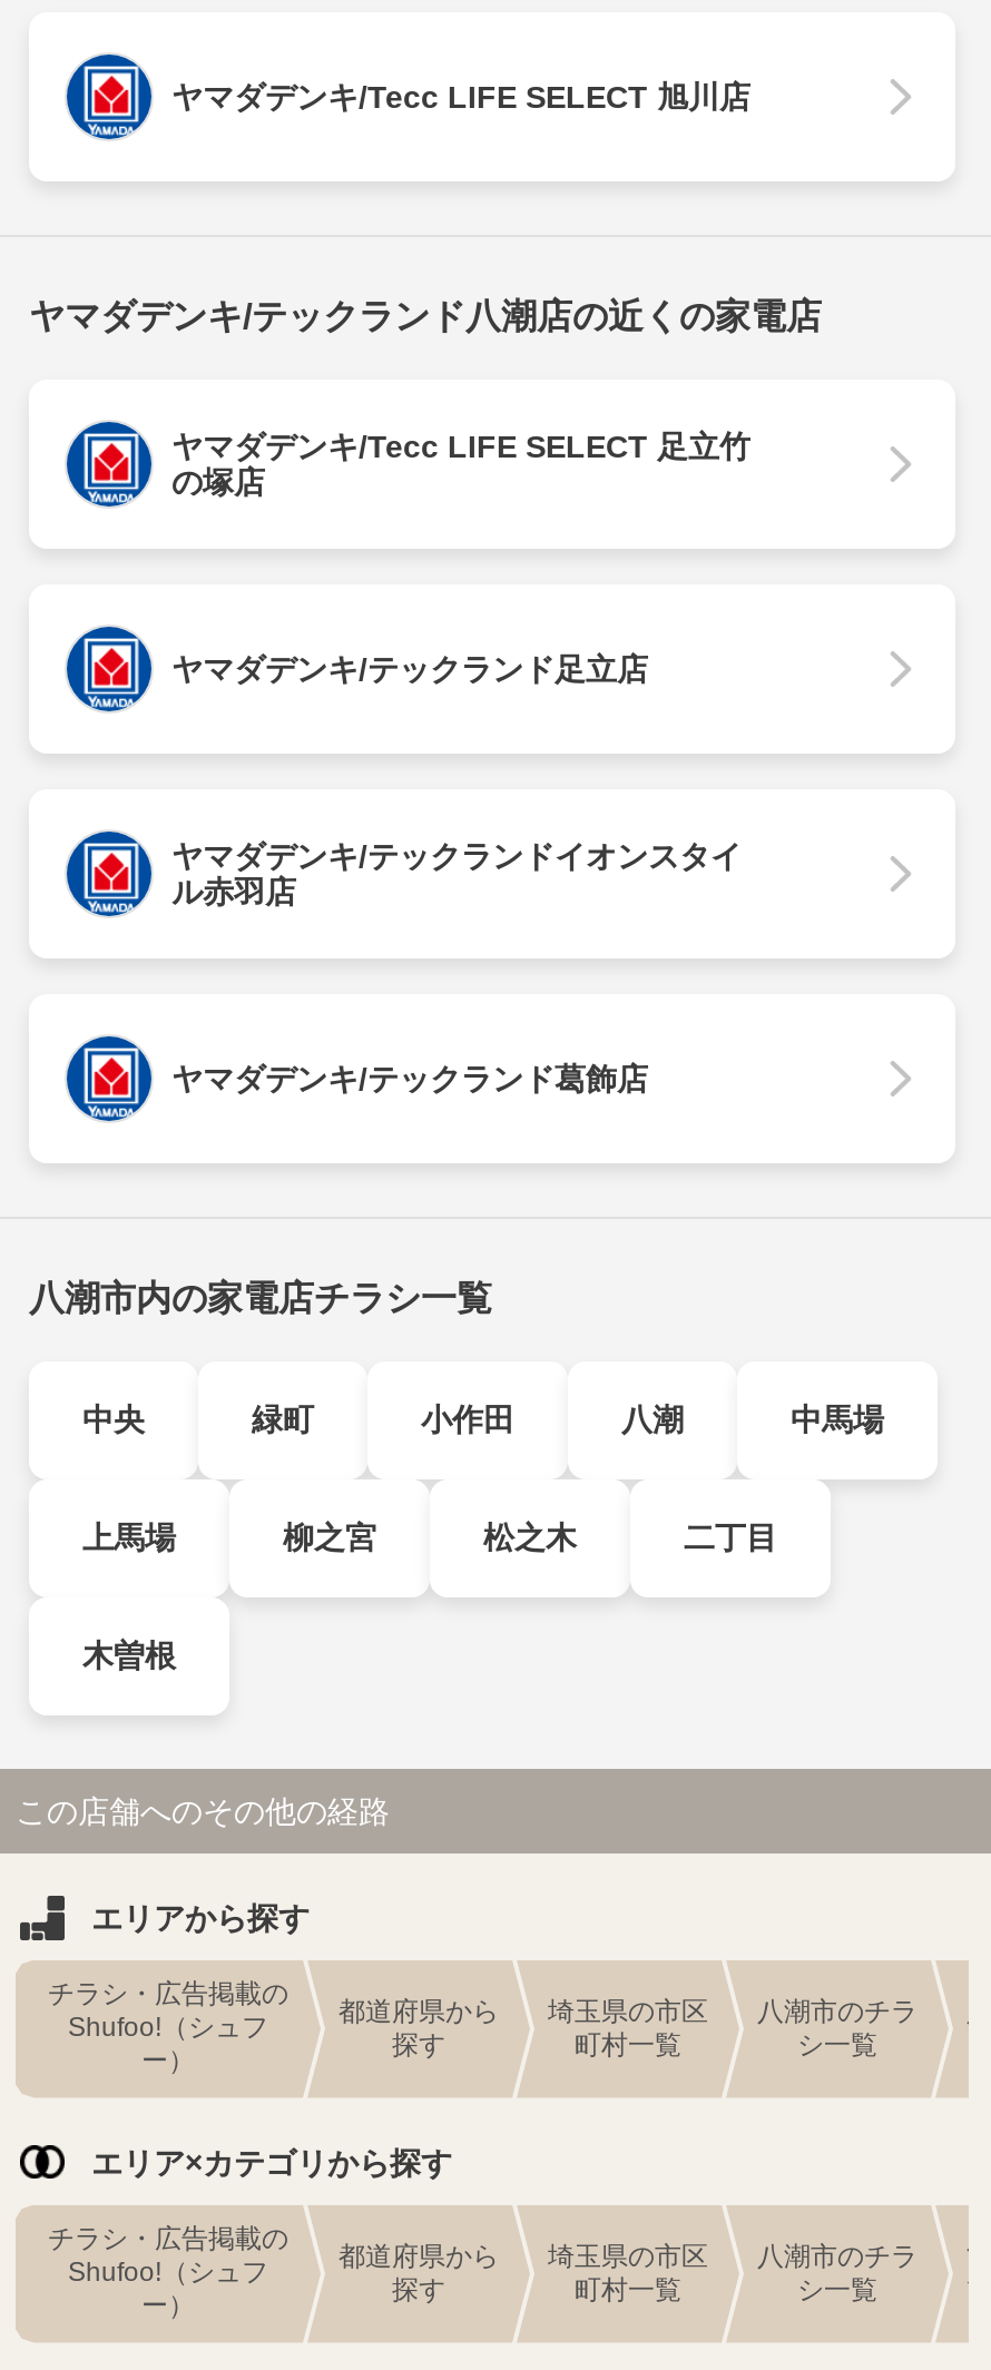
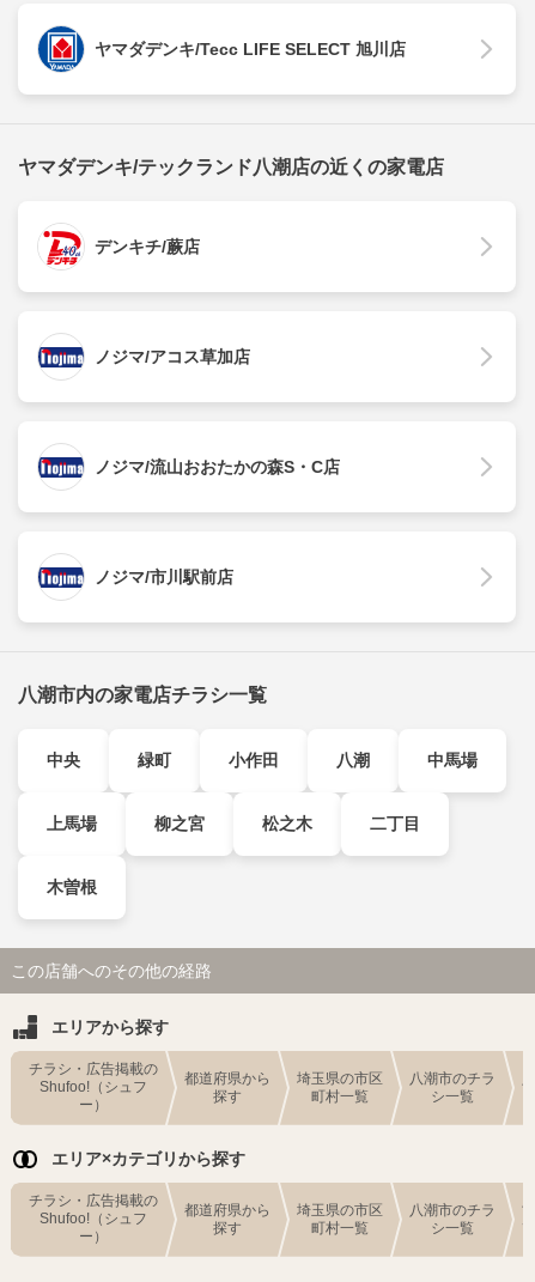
[65,420,750,509] [image] | ヤマダデンキ/Tecc LIFE SELECT 足立竹 | の塚店 -> [38,224,200,269] [image] | デンキチ/蕨店
[67,625,648,714] [image] | ヤマダデンキ/テックランド足立店 -> [38,334,250,379] [image] | ノジマ/アコス草加店
[67,829,742,918] [image] | ヤマダデンキ/テックランドイオンスタイ | ル赤羽店 -> [38,444,340,490] [image] | ノジマ/流山おおたかの森S・C店
[67,1034,648,1123] [image] | ヤマダデンキ/テックランド葛飾店 -> [38,554,233,600] [image] | ノジマ/市川駅前店

